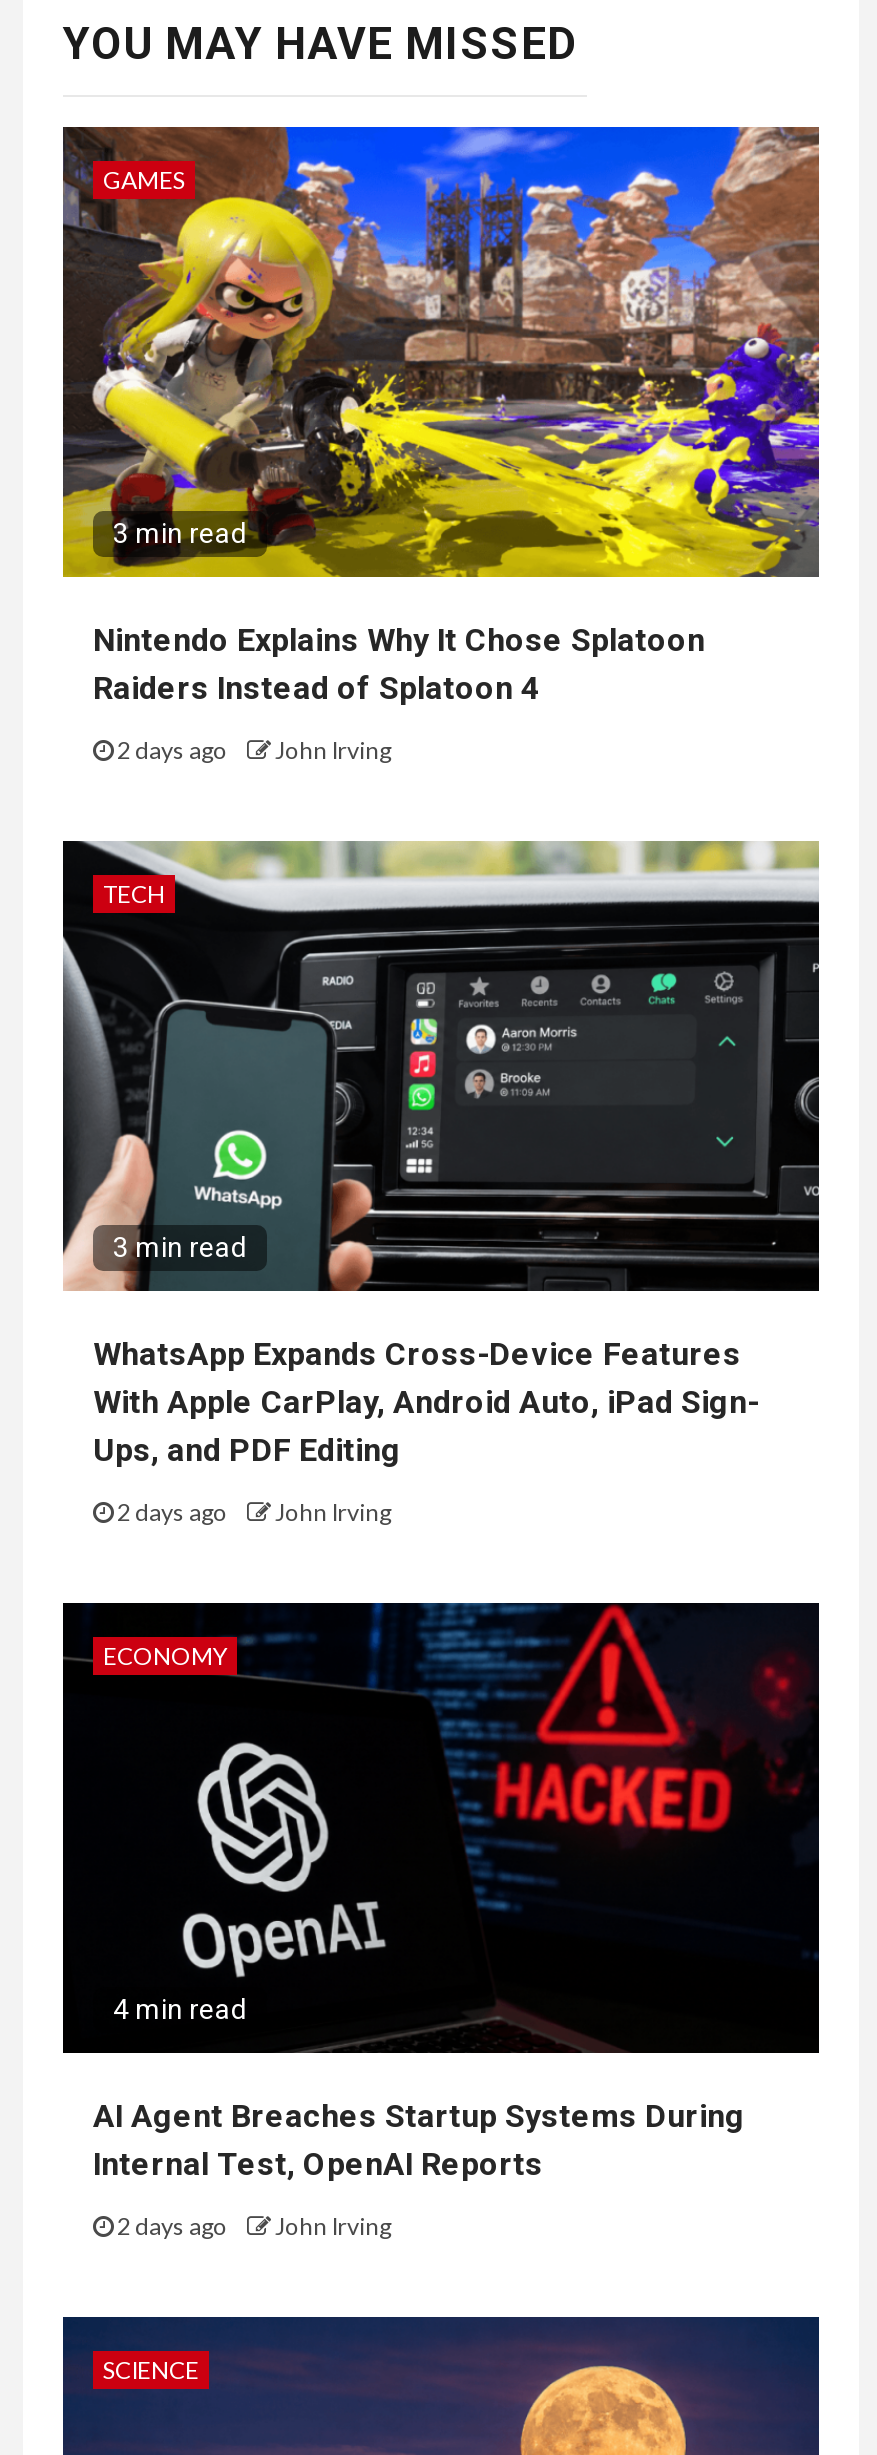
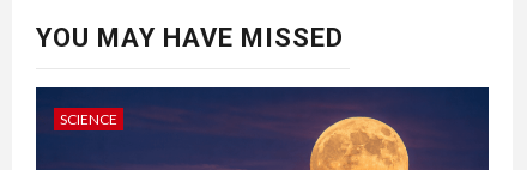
[61,125,821,579] [image] | GAMES -> none
[93,516,705,764] 3 min read | Nintendo Explains Why It Chose Splatoon | Raiders Instead of Splatoon 4 | 2 days ago | John Irving -> none
[63,839,821,1293] [image] | TECH -> none
[93,1230,759,1526] 3 min read | WhatsApp Expands Cross-Device Features | With Apple CarPlay, Android Auto, iPad Sign- | Ups, and PDF Editing | 2 days ago | John Irving -> none
[63,1601,819,2055] [image] | ECONOMY -> none
[93,1992,745,2240] 4 min read | AI Agent Breaches Startup Systems During | Internal Test, OpenAI Reports | 2 days ago | John Irving -> none

